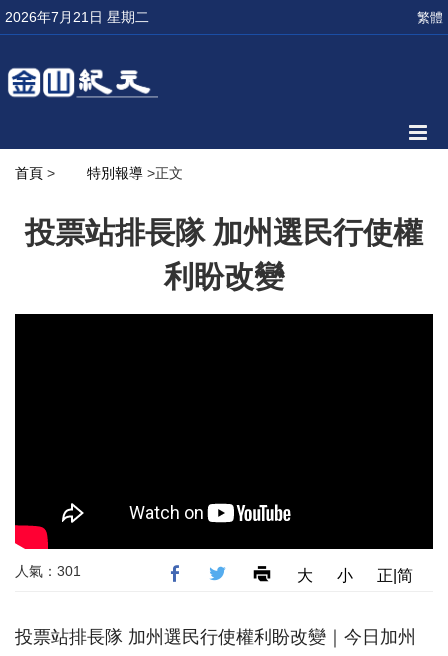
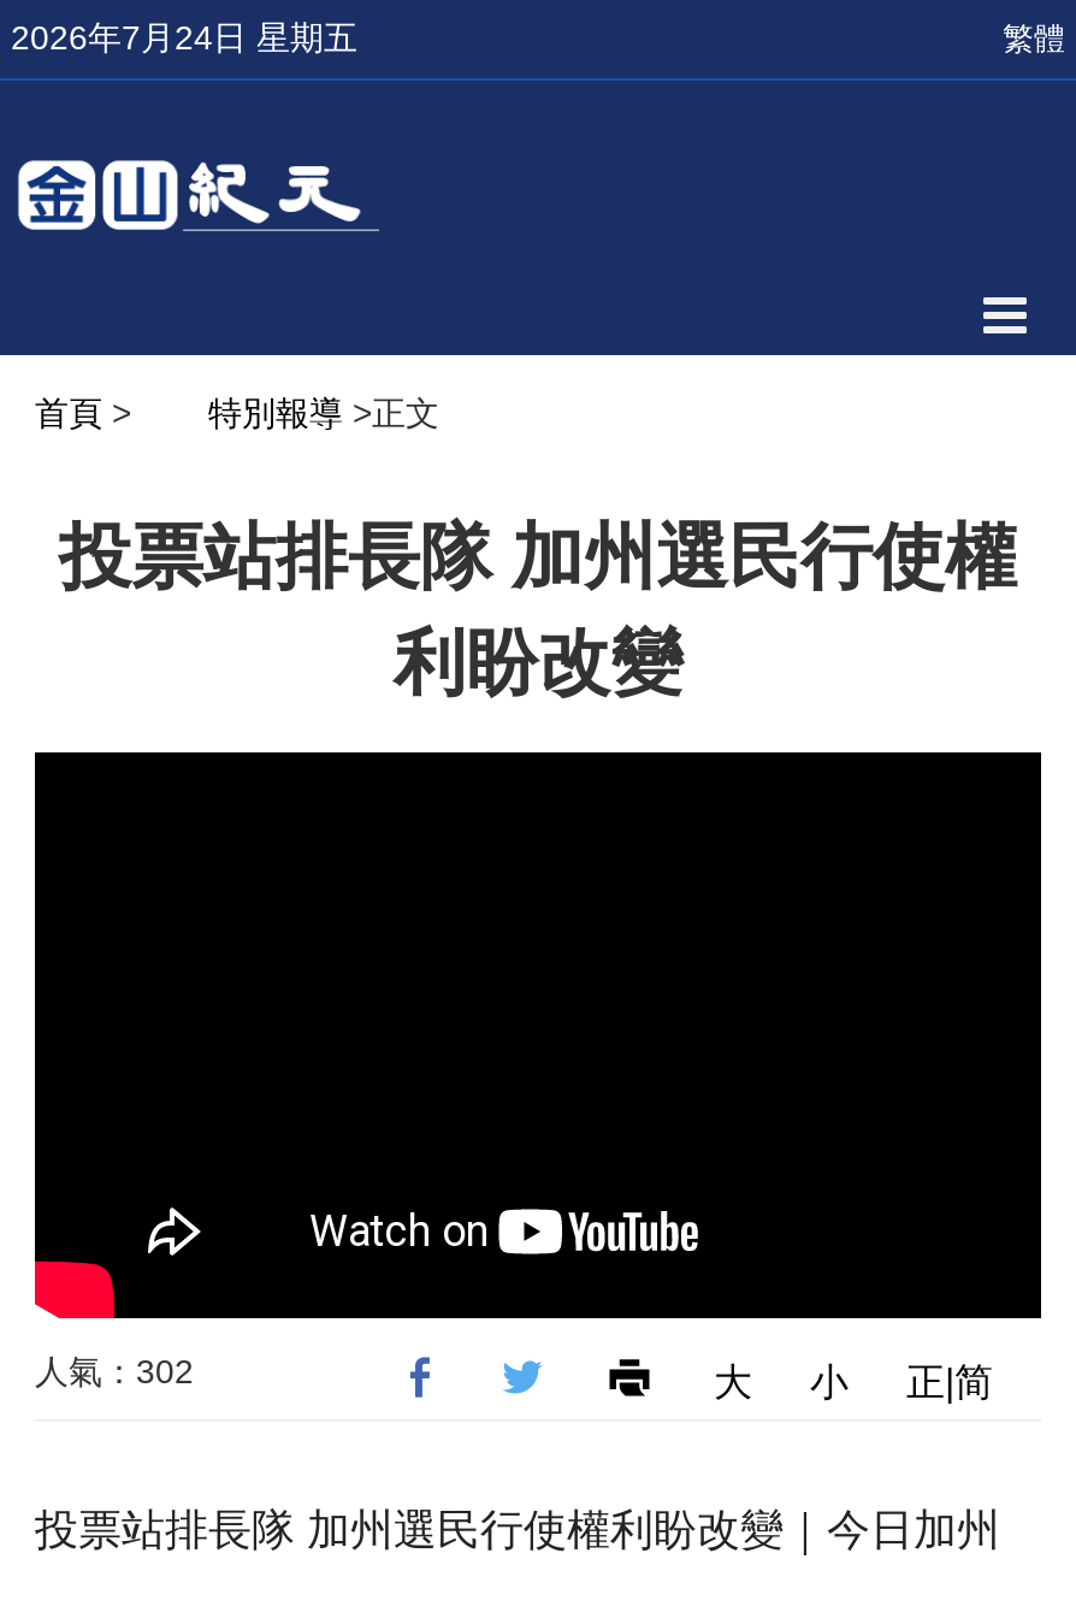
[5,9,149,25] 2026年7月21日 星期二 -> [11,18,357,57] 2026年7月24日 星期五
[15,563,81,579] 人氣：301 -> [35,1352,194,1391] 人氣：302

